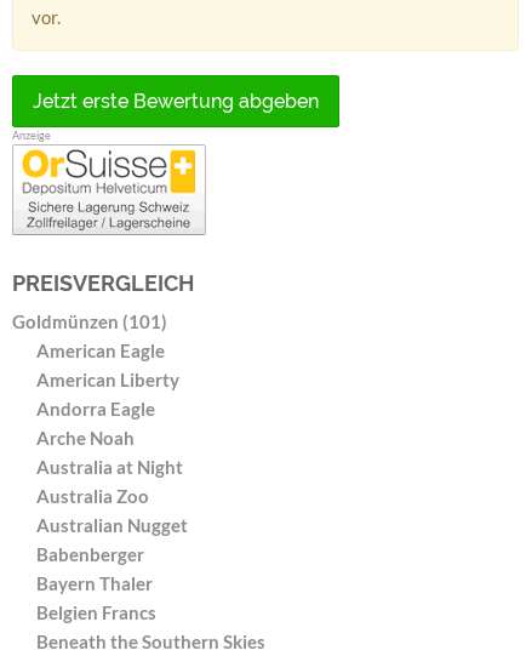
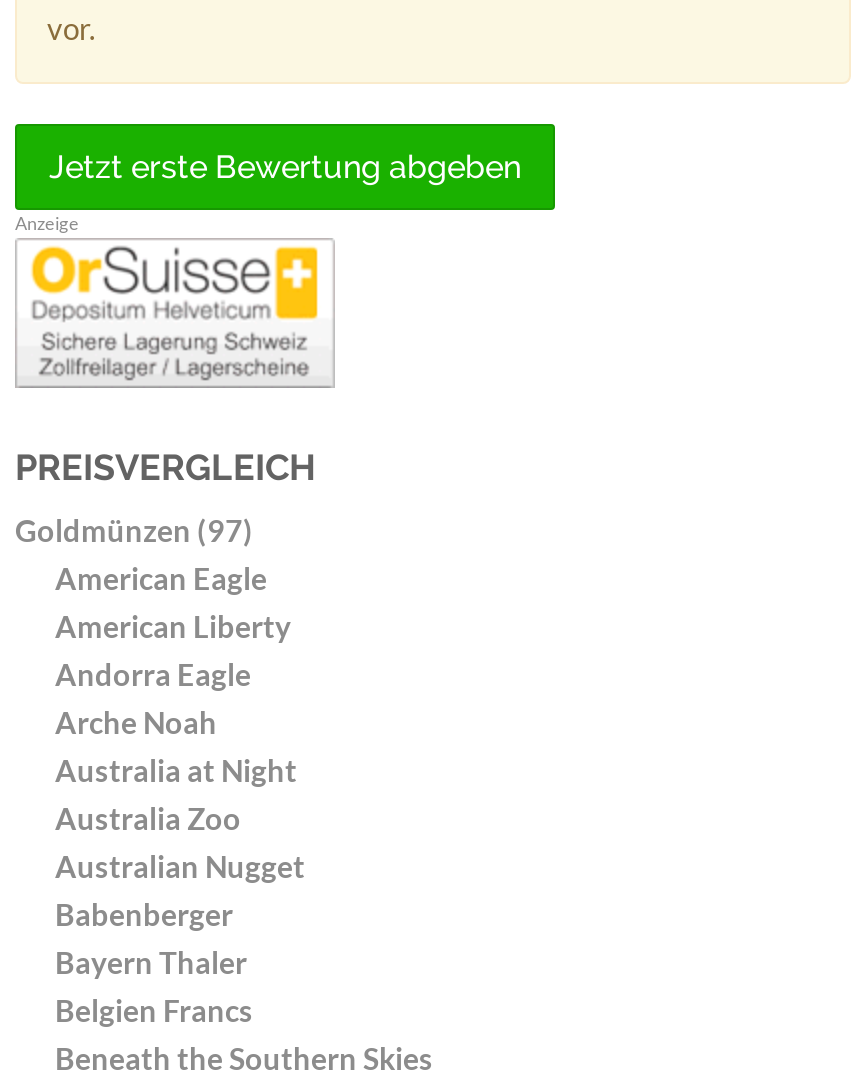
[12,310,167,332] Goldmünzen (101) -> [15,511,253,547] Goldmünzen (97)

